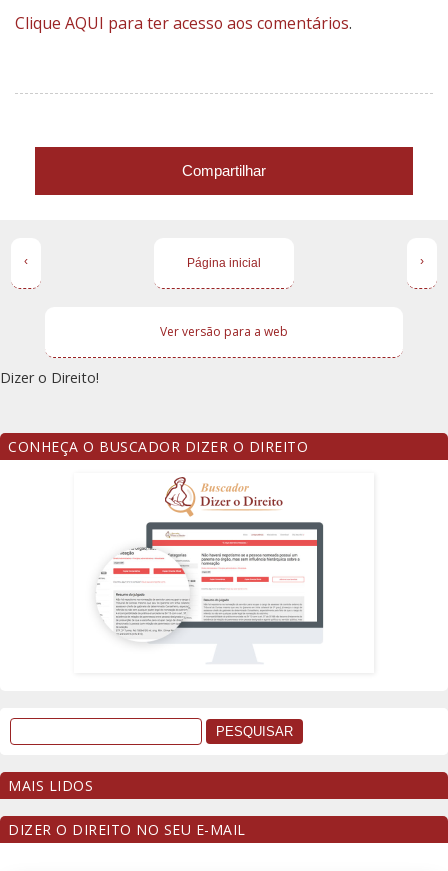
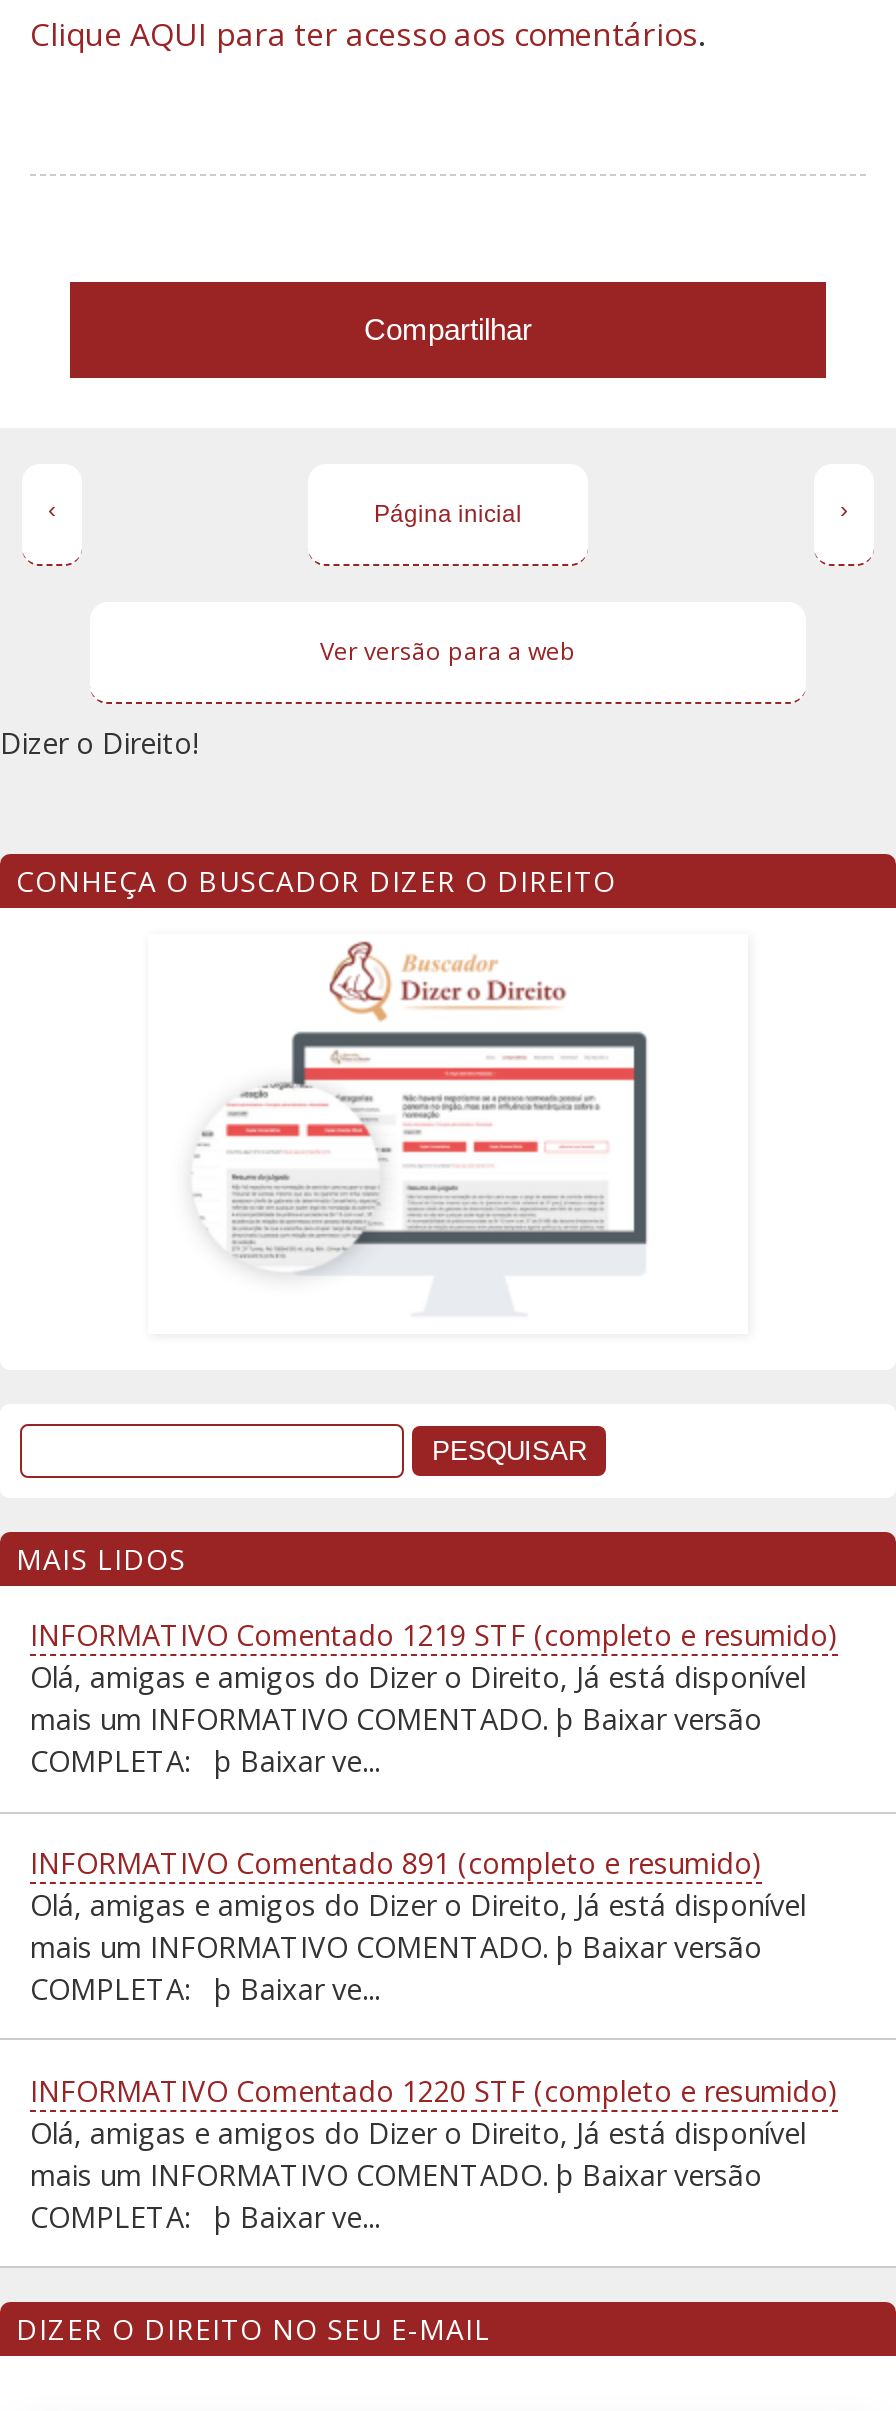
none -> [30,1616,838,2236] INFORMATIVO Comentado 1219 STF (completo e resumido) | Olá, amigas e amigos do Dizer o Direito, Já está disponível | mais um INFORMATIVO COMENTADO. þ Baixar versão | COMPLETA: þ Baixar ve... | INFORMATIVO Comentado 891 (completo e resumido) | Olá, amigas e amigos do Dizer o Direito, Já está disponível | mais um INFORMATIVO COMENTADO. þ Baixar versão | COMPLETA: þ Baixar ve... | INFORMATIVO Comentado 1220 STF (completo e resumido) | Olá, amigas e amigos do Dizer o Direito, Já está disponível | mais um INFORMATIVO COMENTADO. þ Baixar versão | COMPLETA: þ Baixar ve...

